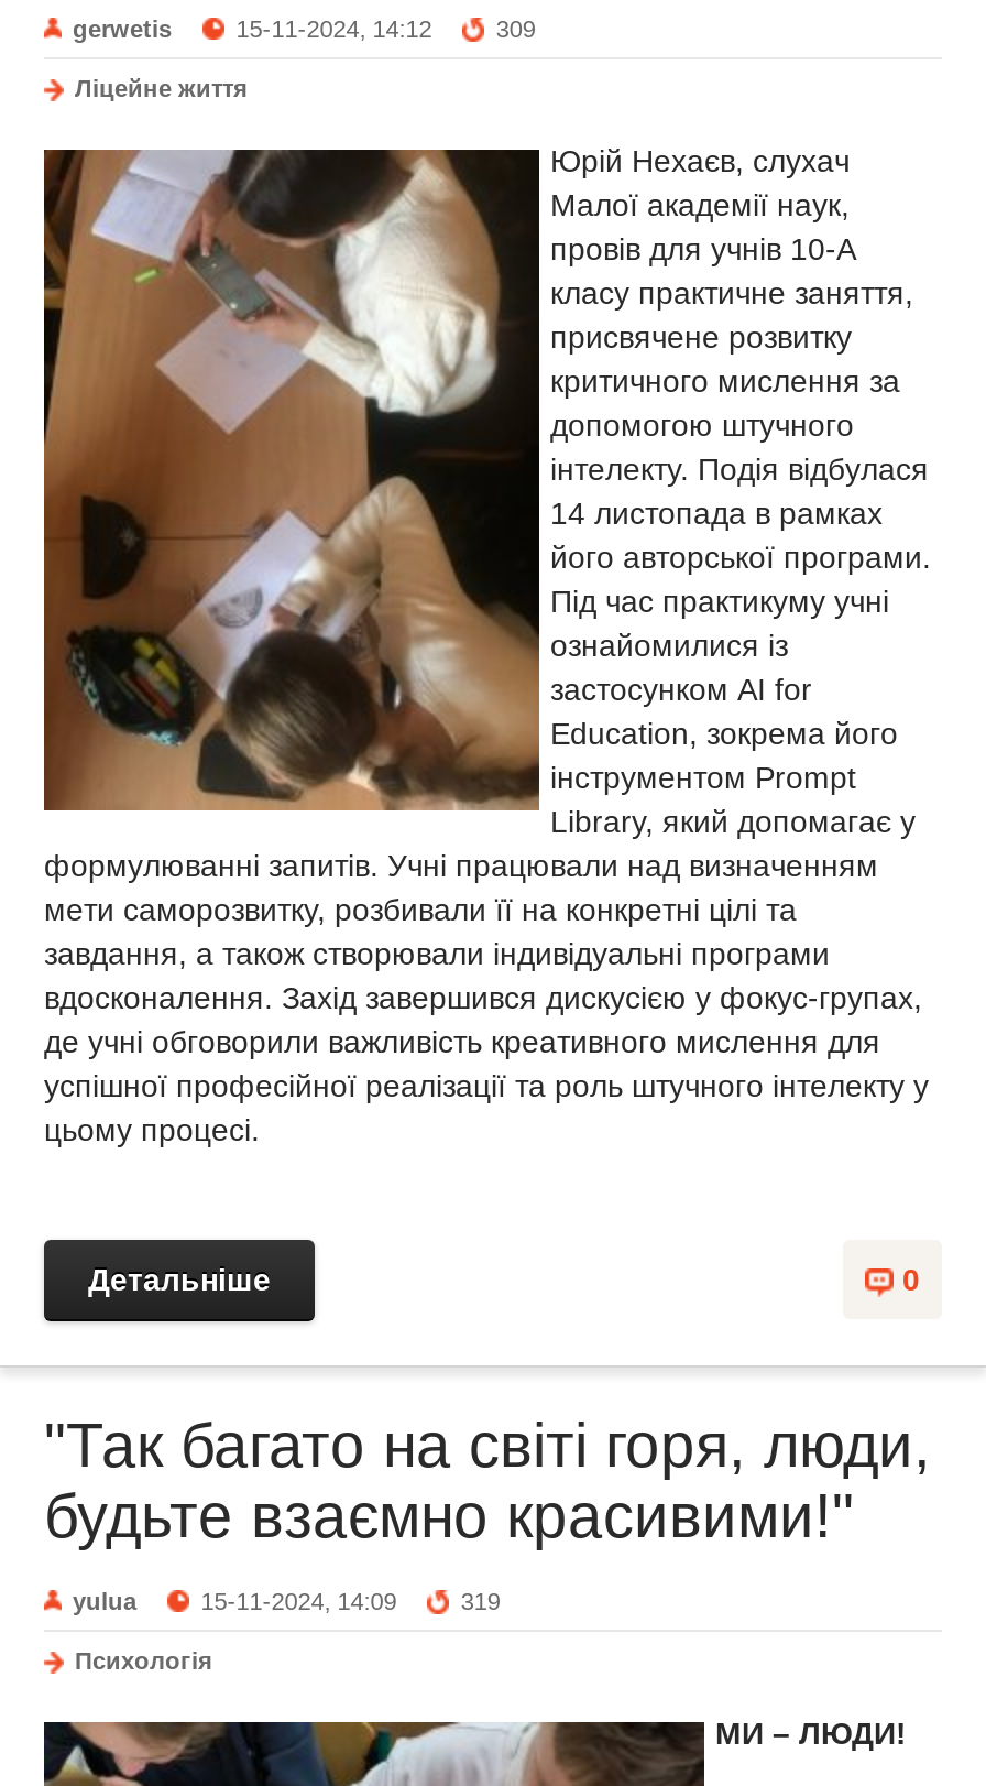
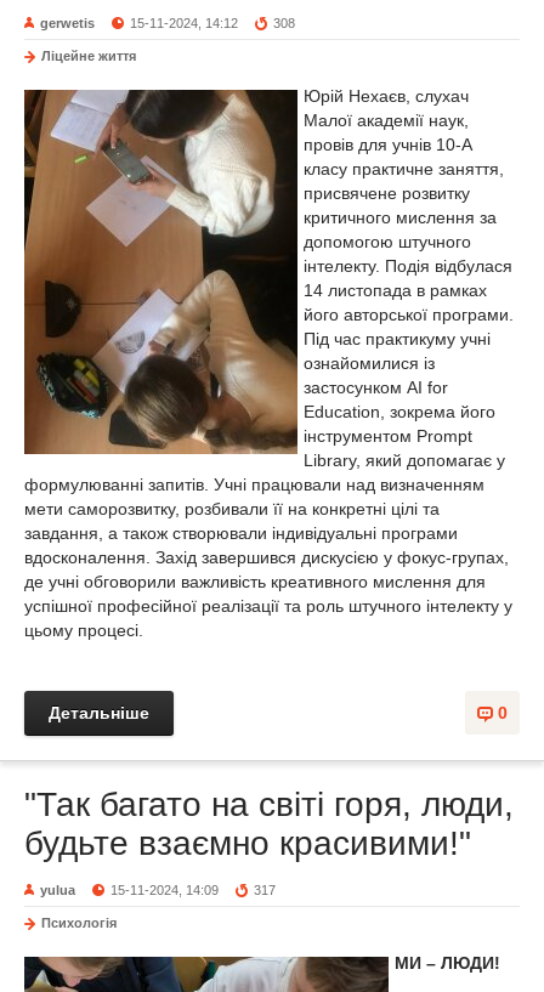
[496,15,536,42] 309 -> [274,16,296,30] 308
[461,1588,500,1614] 319 -> [254,883,276,897] 317

